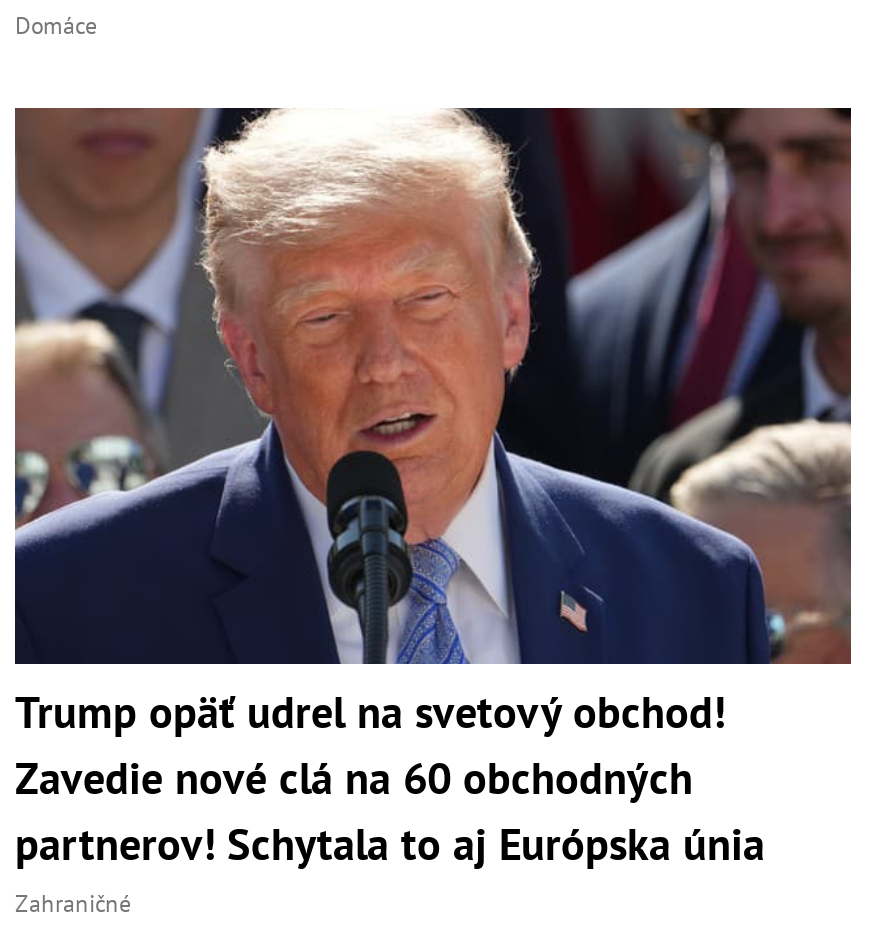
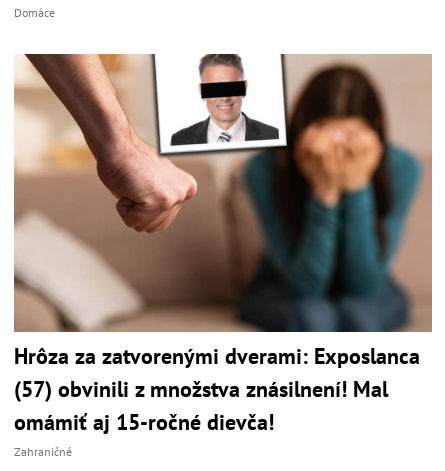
[13,106,853,872] [image] | Trump opäť udrel na svetový obchod! | Zavedie nové clá na 60 obchodných | partnerov! Schytala to aj Európska únia -> [13,53,432,436] [image] | Hrôza za zatvorenými dverami: Exposlanca | (57) obvinili z množstva znásilnení! Mal | omámiť aj 15-ročné dievča!

